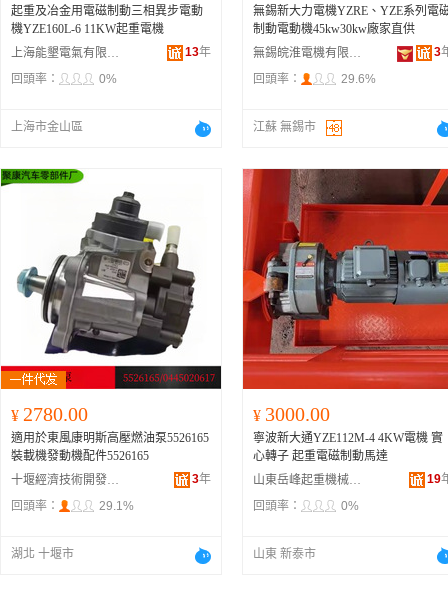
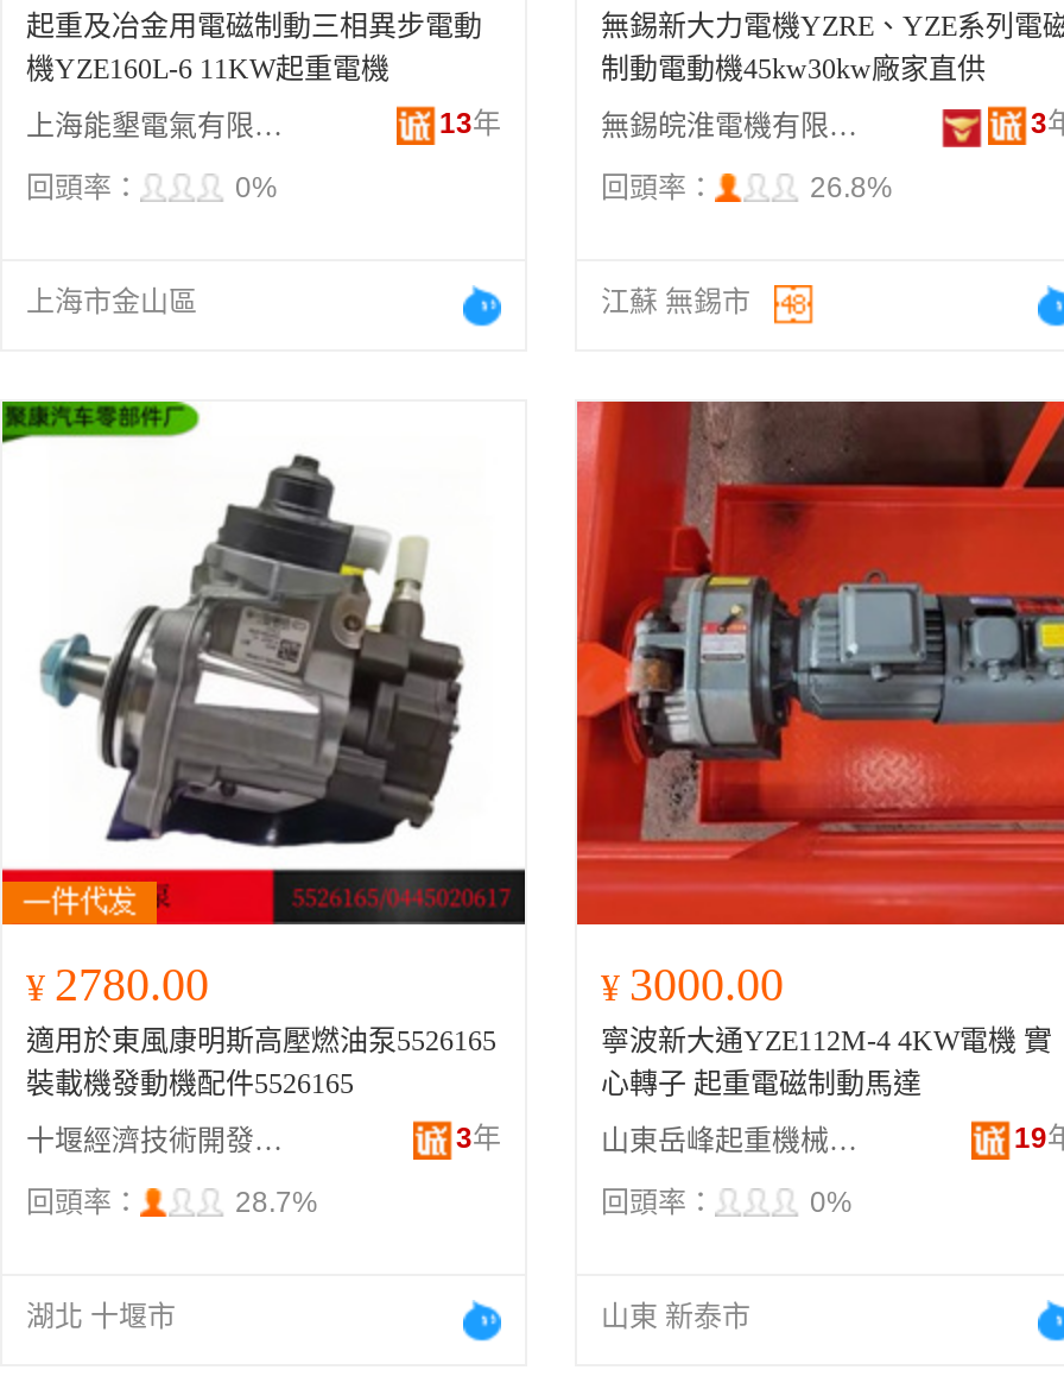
[341,72,376,86] 29.6% -> [810,171,893,204] 26.8%
[99,499,134,513] 29.1% -> [235,1186,318,1219] 28.7%

